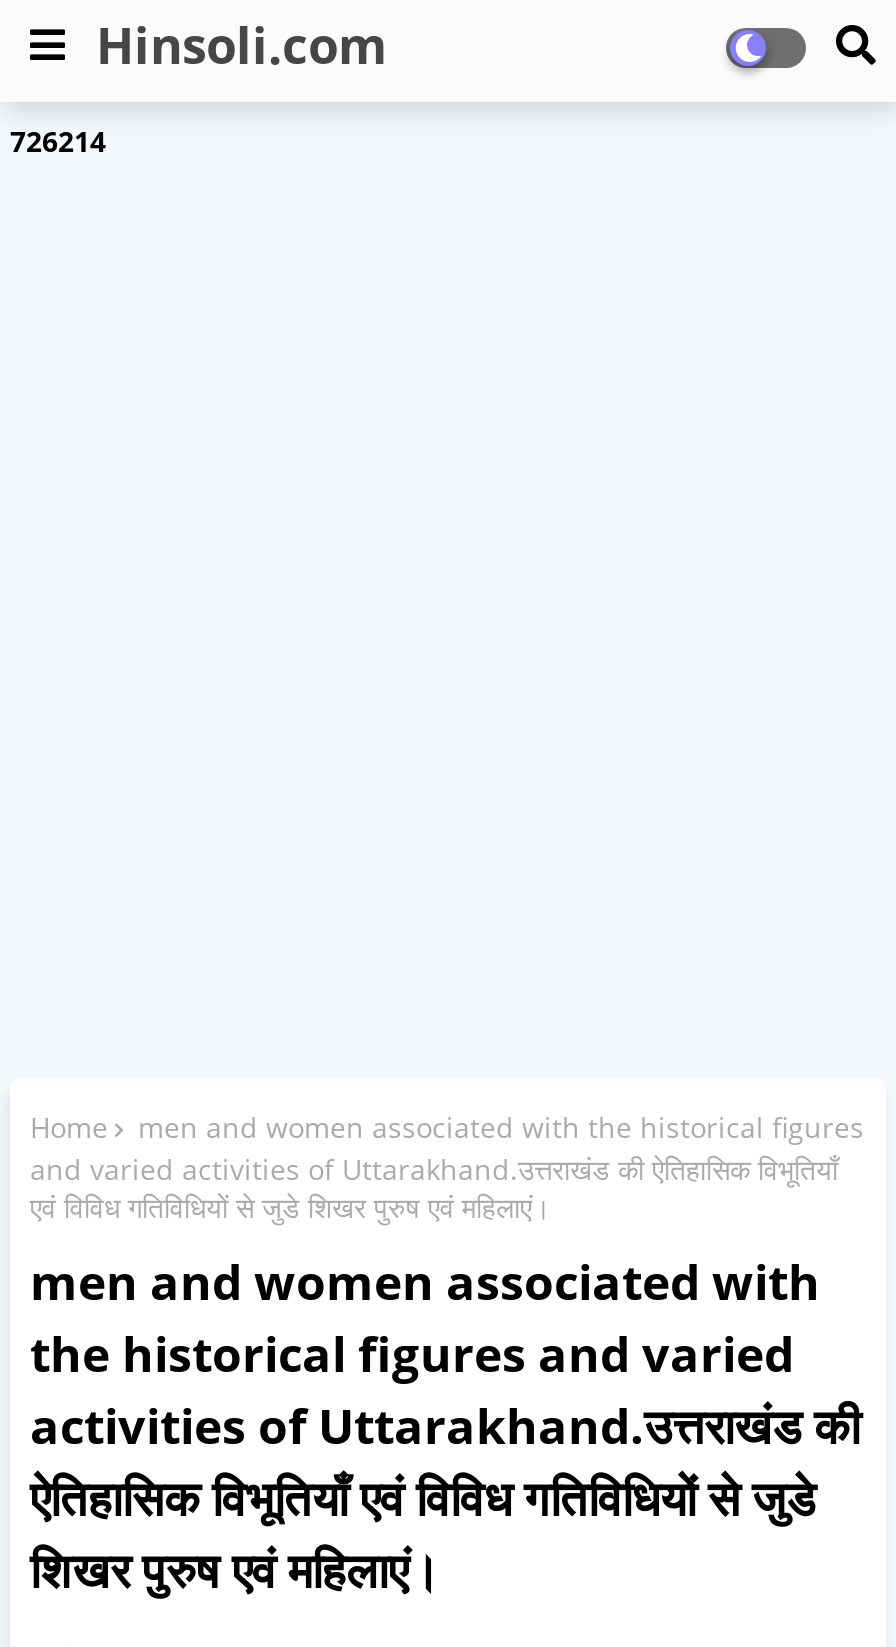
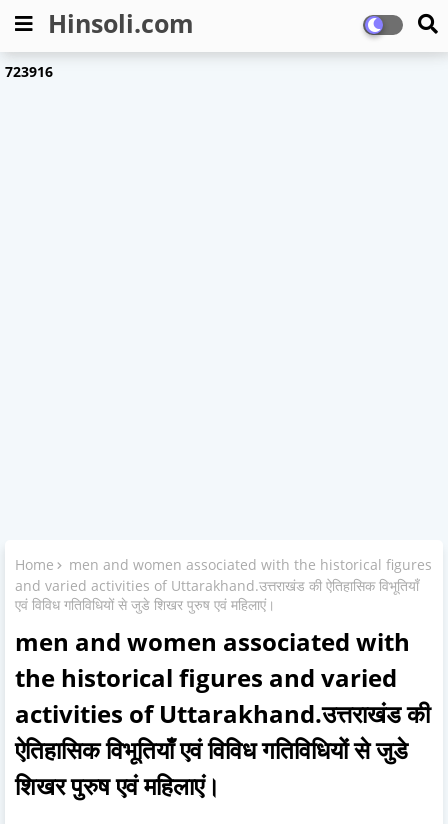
[10,122,106,160] 726214 -> [5,62,53,81] 723916

